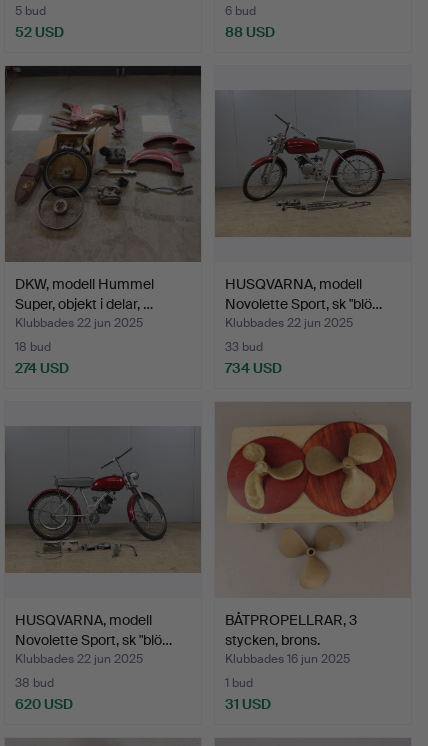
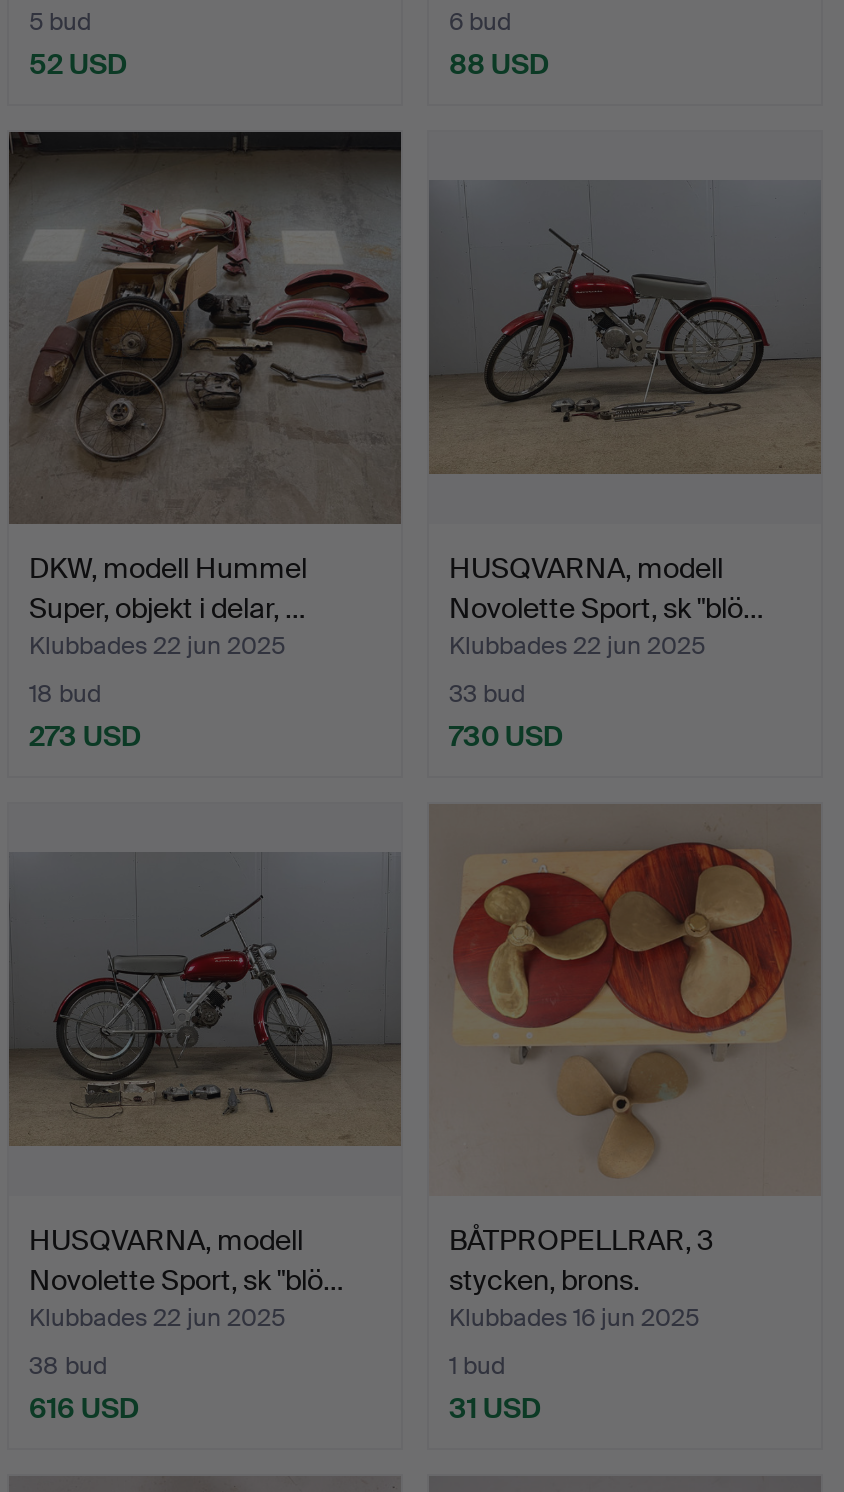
[15,359,69,377] 274 USD -> [29,718,141,754] 273 USD
[225,359,282,377] 734 USD -> [449,718,563,754] 730 USD
[15,695,73,713] 620 USD -> [29,1390,139,1426] 616 USD

